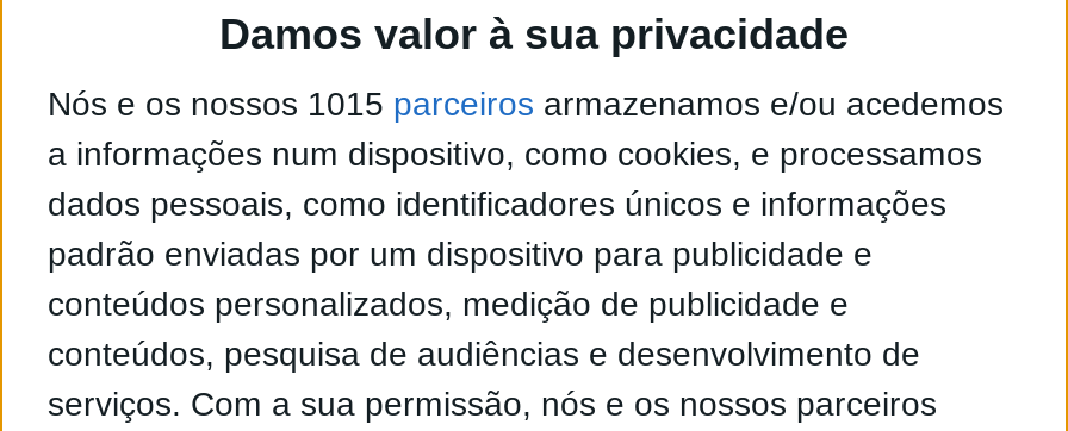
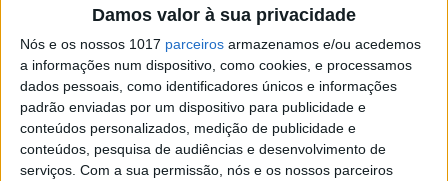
[48,85,1004,123] Nós e os nossos 1015 parceiros armazenamos e/ou acedemos -> [20,36,421,52] Nós e os nossos 1017 parceiros armazenamos e/ou acedemos

